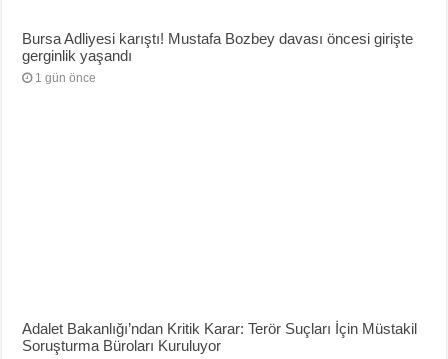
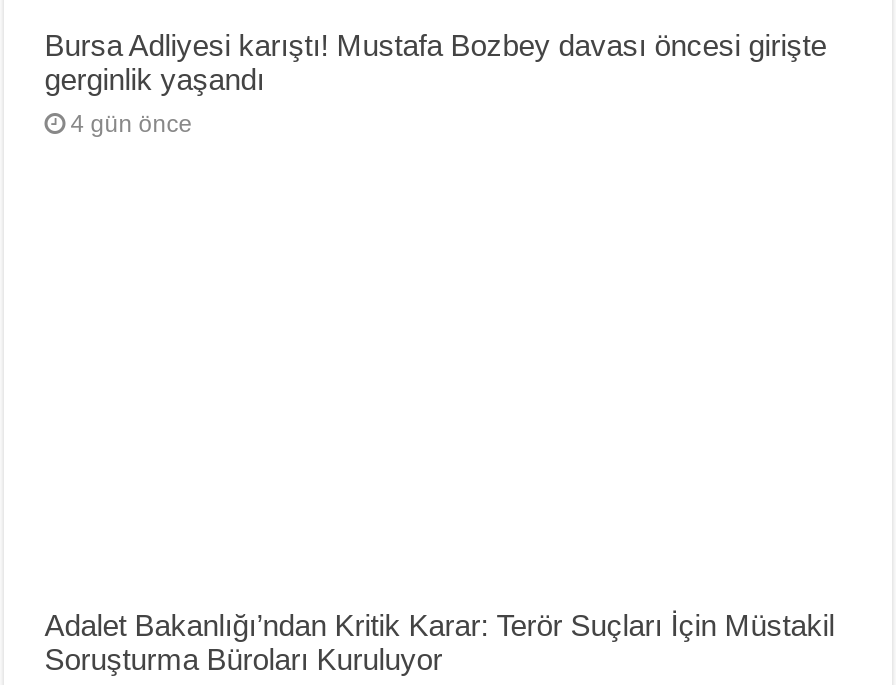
[35,71,96,85] 1 gün önce -> [70,111,192,139] 4 gün önce

